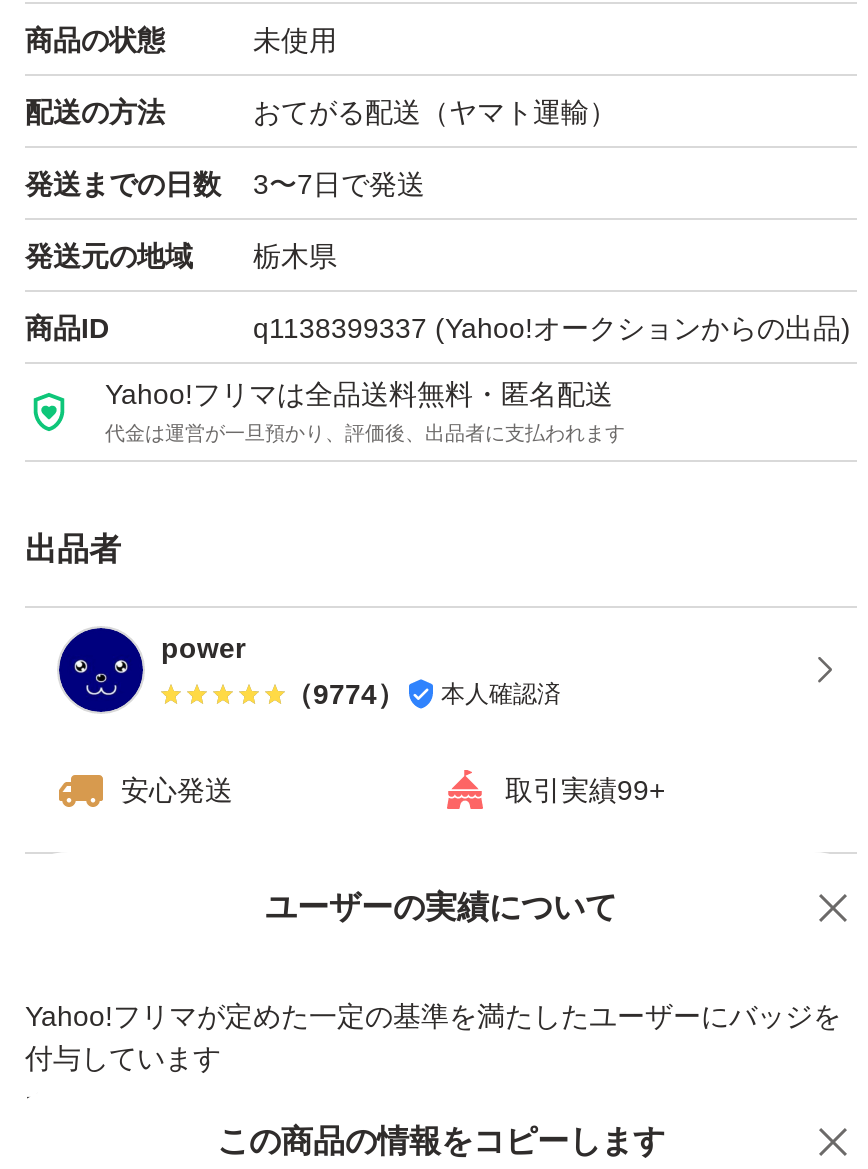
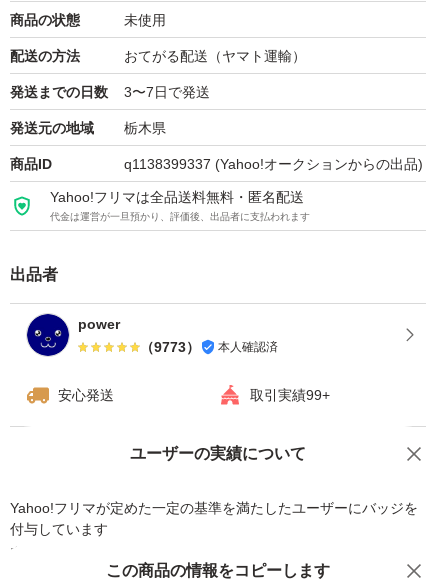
[285,677,561,709] （9774） 本人確認済 -> [140,339,278,355] （9773） 本人確認済

